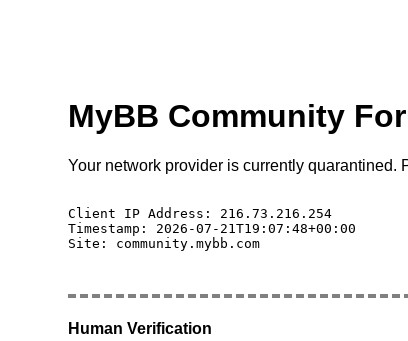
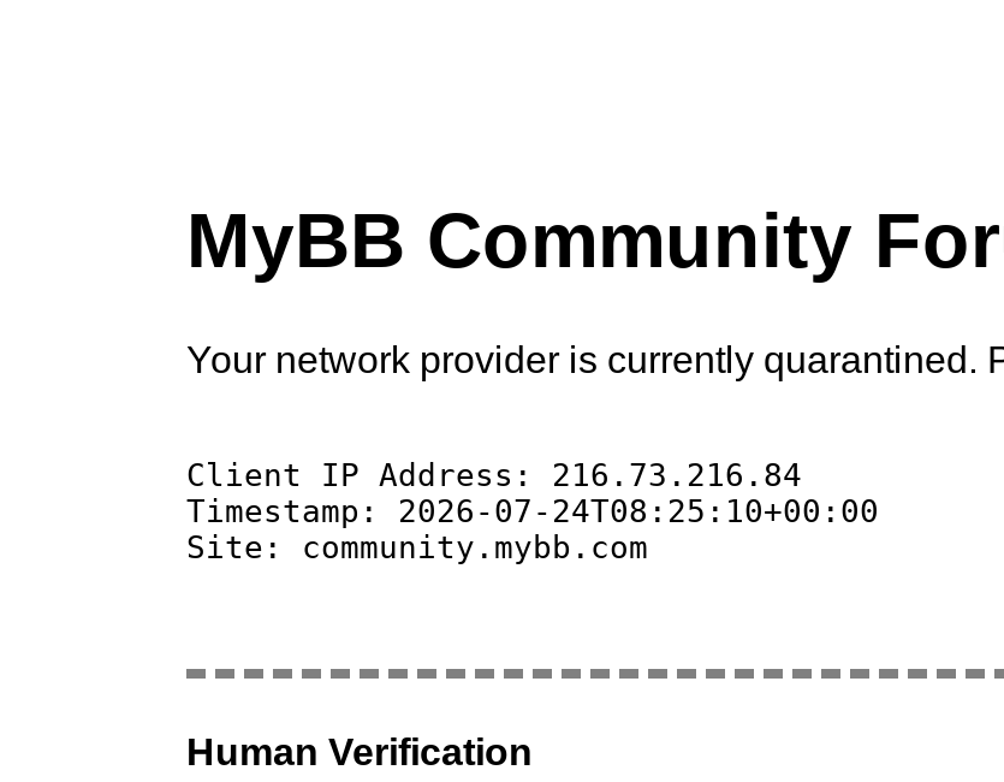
[68,206,340,221] Client IP Address: 216.73.216.254 -> [186,457,821,493] Client IP Address: 216.73.216.84
[68,221,356,236] Timestamp: 2026-07-21T19:07:48+00:00 -> [186,493,879,529] Timestamp: 2026-07-24T08:25:10+00:00

